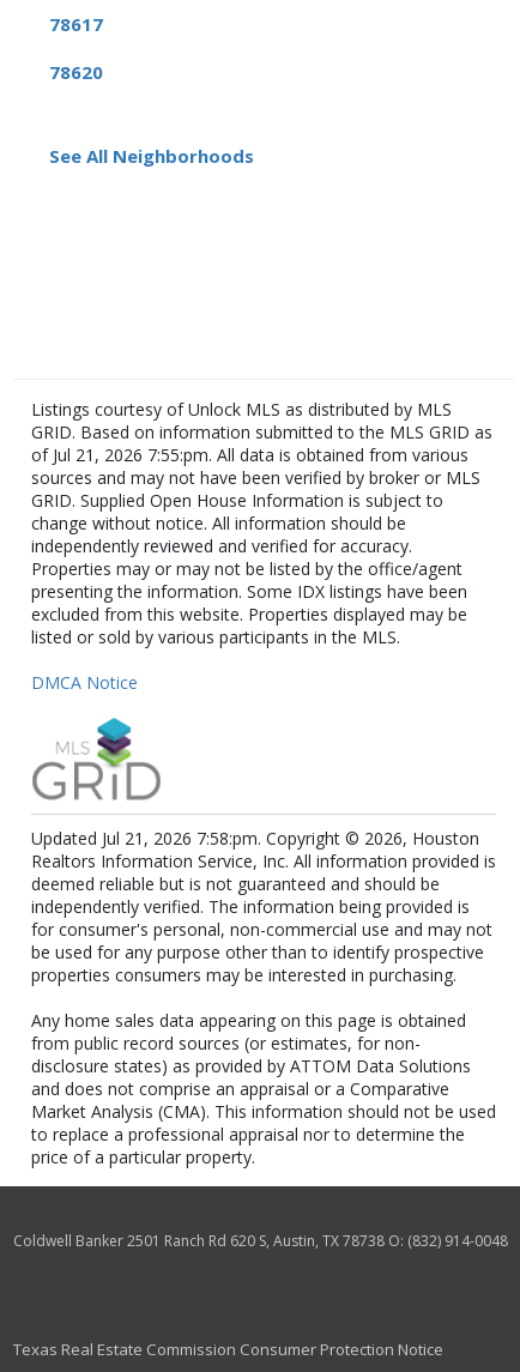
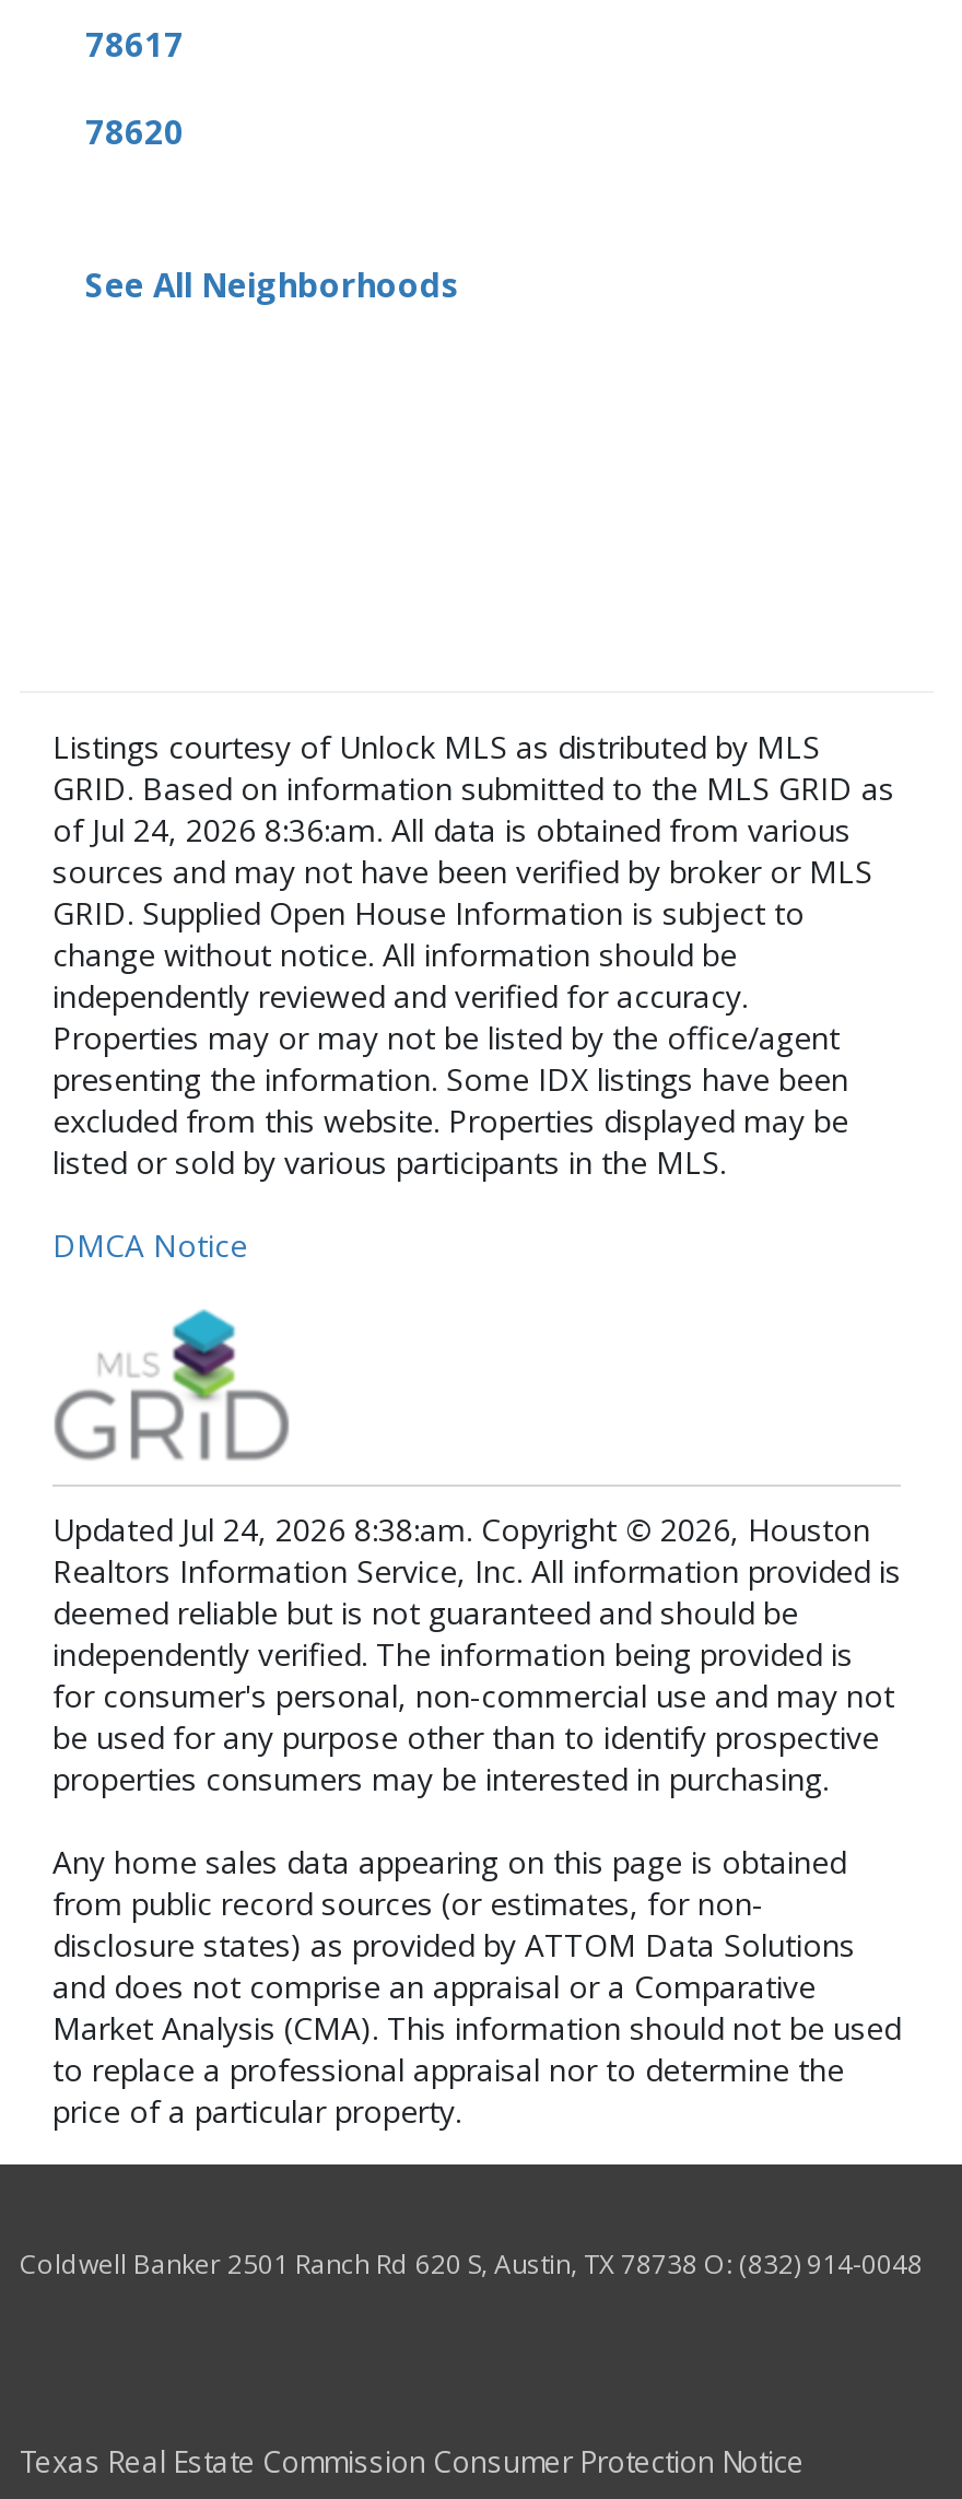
[31,443,468,466] of Jul 21, 2026 7:55:pm. All data is obtained from various -> [52,809,850,850] of Jul 24, 2026 8:36:am. All data is obtained from various
[31,827,479,850] Updated Jul 21, 2026 7:58:pm. Copyright © 2026, Houston -> [52,1509,870,1550] Updated Jul 24, 2026 8:38:am. Copyright © 2026, Houston

